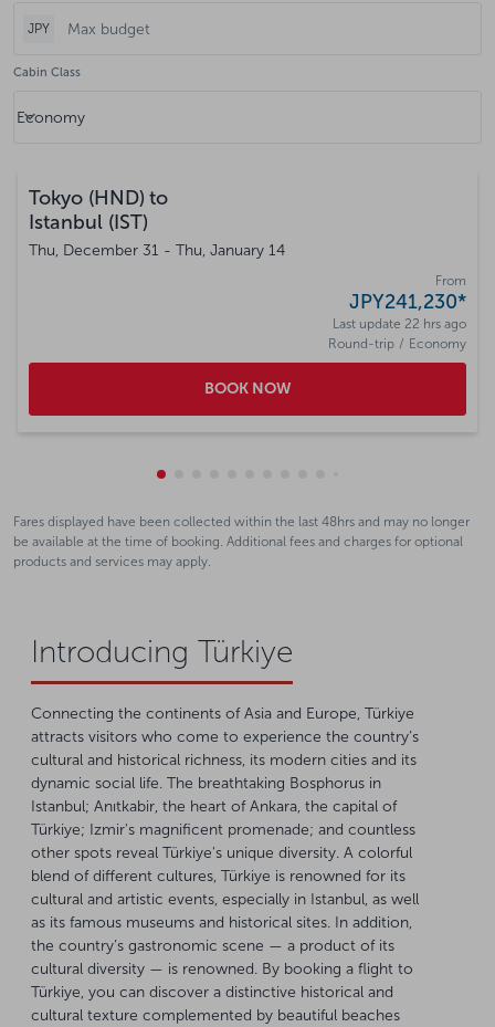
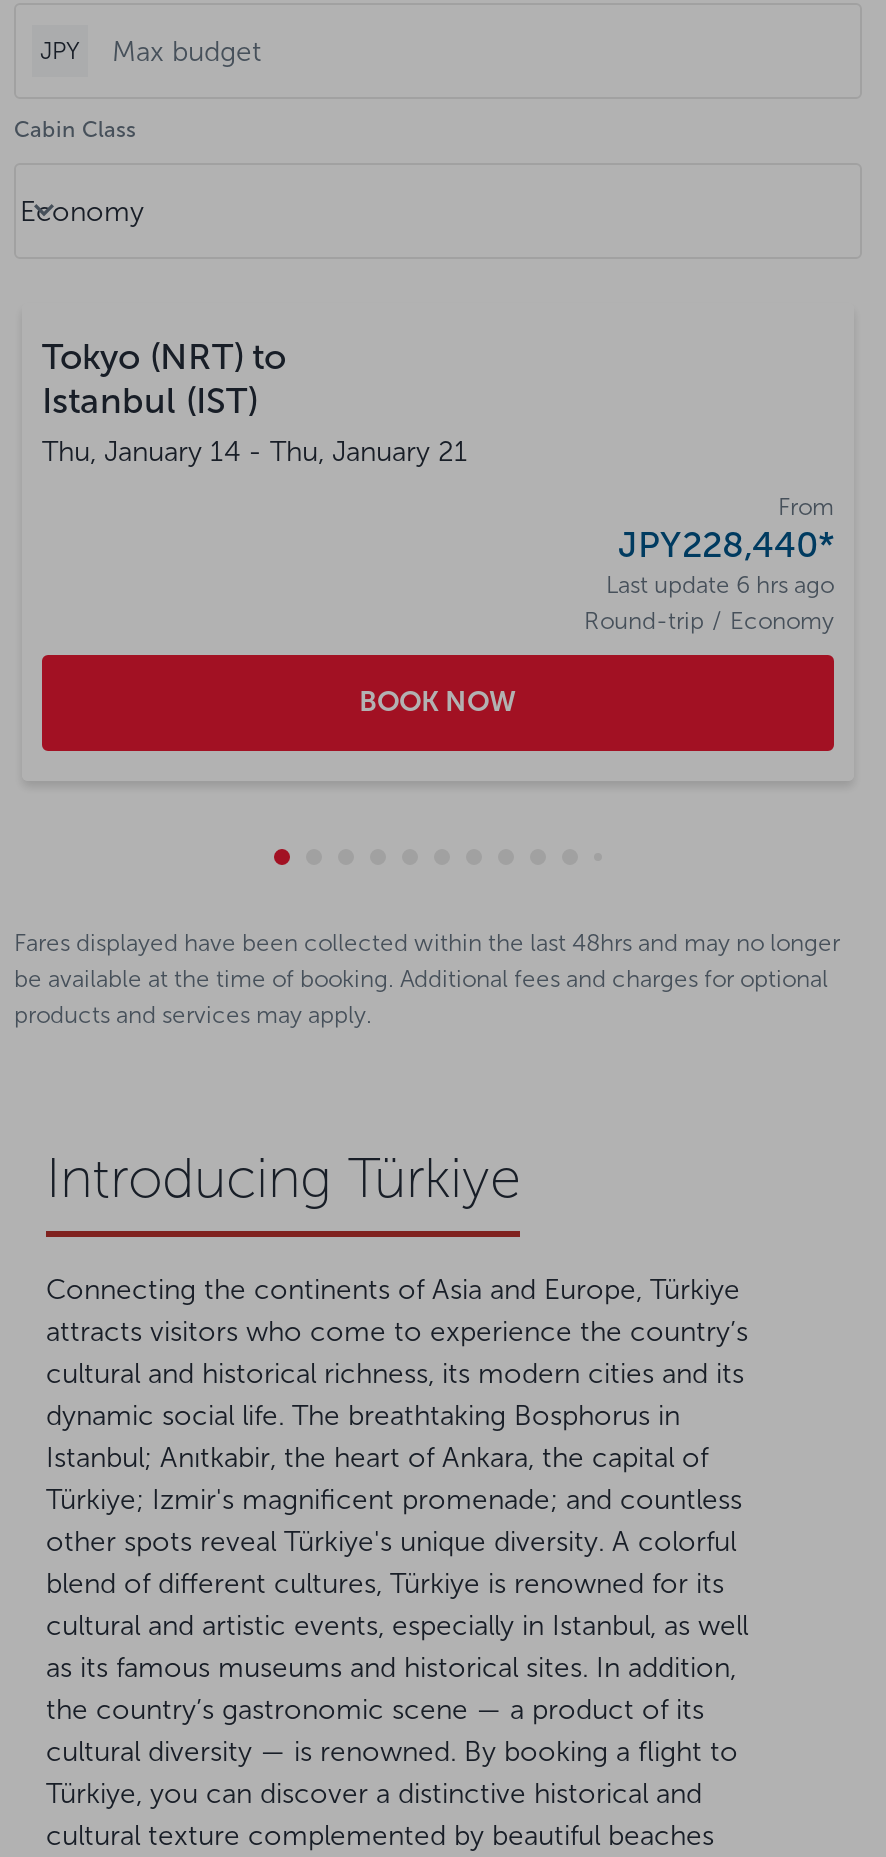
[29,186,168,210] Tokyo (HND) to -> [42,335,286,379] Tokyo (NRT) to
[29,241,285,260] Thu, December 31 - Thu, January 14 -> [42,435,468,469] Thu, January 14 - Thu, January 21
[333,290,466,332] JPY241,230* | Last update 22 hrs ago -> [606,523,834,599] JPY228,440* | Last update 6 hrs ago

